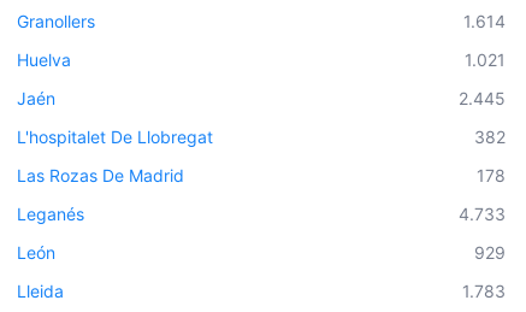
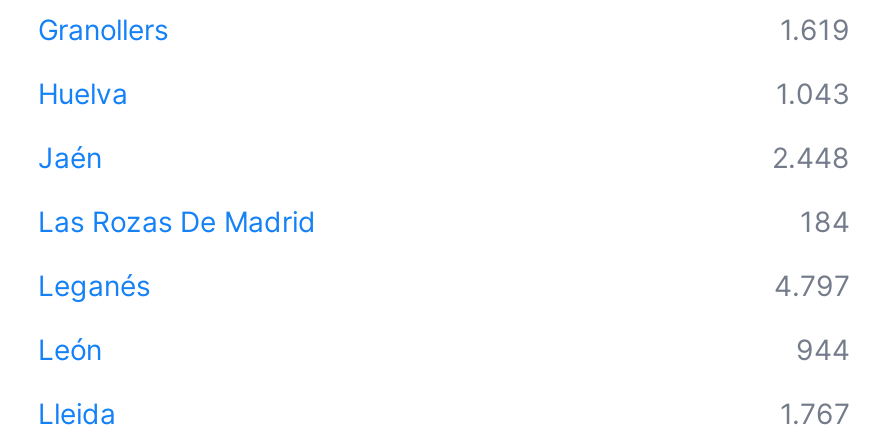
[463,10,506,31] 1.614 -> [780,11,850,45] 1.619
[465,49,506,69] 1.021 -> [776,75,850,109] 1.043
[17,87,506,146] 2.445 | L'hospitalet De Llobregat | 382 -> [772,139,850,173] 2.448
[477,165,506,185] 178 -> [800,203,850,237] 184
[459,203,506,224] 4.733 -> [774,267,850,301] 4.797
[474,242,506,262] 929 -> [796,331,850,365] 944
[462,280,506,301] 1.783 -> [780,395,850,429] 1.767

